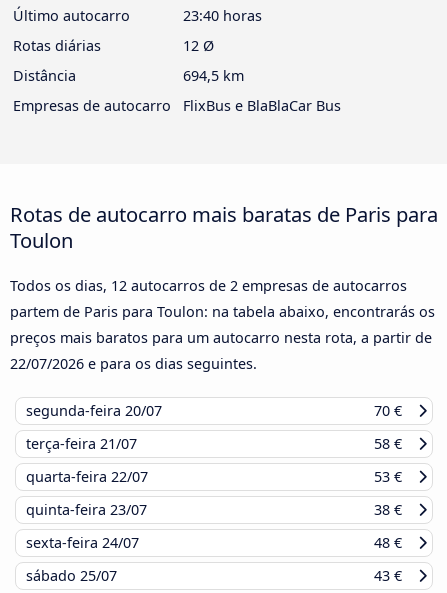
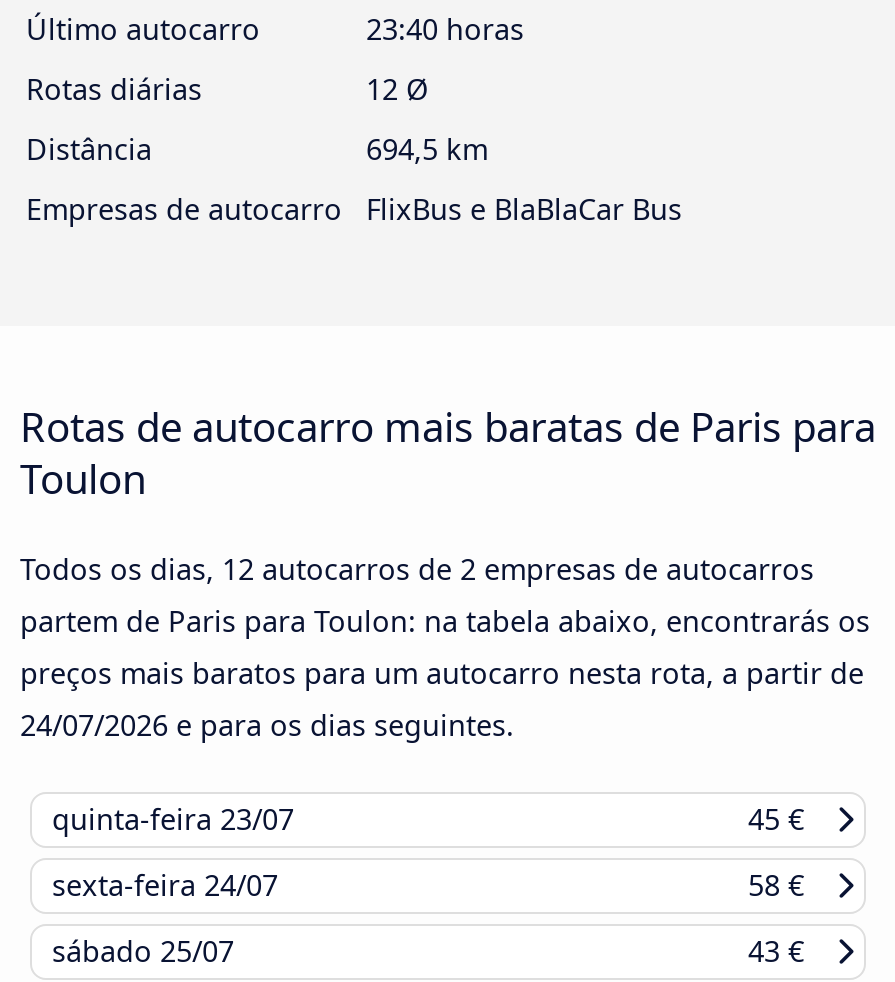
[10,354,257,373] 22/07/2026 e para os dias seguintes. -> [20,706,514,744] 24/07/2026 e para os dias seguintes.
[26,401,402,420] segunda-feira 20/07 | 70 € -> [52,800,804,838] quinta-feira 23/07 | 45 €
[26,434,137,453] terça-feira 21/07 -> [52,866,278,904] sexta-feira 24/07
[26,467,402,552] quarta-feira 22/07 | 53 € | quinta-feira 23/07 | 38 € | sexta-feira 24/07 | 48 € -> none

